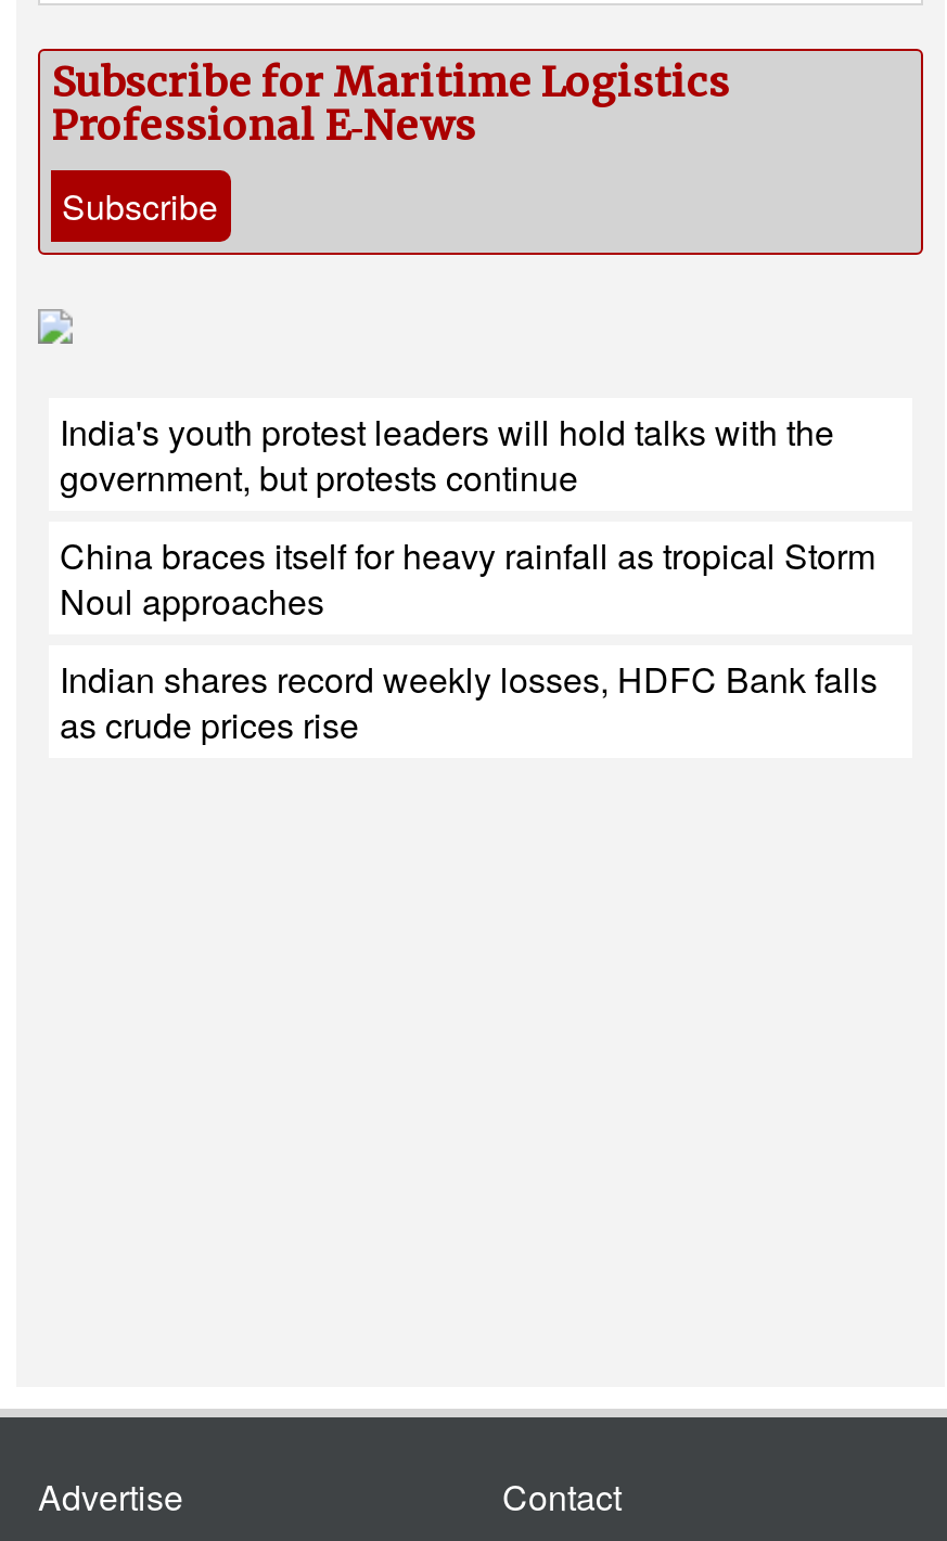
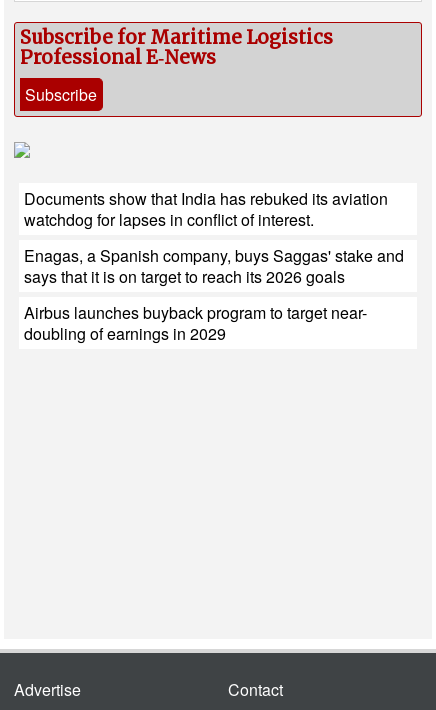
[60,406,834,501] India's youth protest leaders will hold talks with the | government, but protests continue -> [24,187,388,231] Documents show that India has rebuked its aviation | watchdog for lapses in conflict of interest.
[60,529,875,625] China braces itself for heavy rainfall as tropical Storm | Noul approaches -> [24,244,404,288] Enagas, a Spanish company, buys Saggas' stake and | says that it is on target to reach its 2026 goals
[60,653,878,748] Indian shares record weekly losses, HDFC Bank falls | as crude prices rise -> [24,301,367,345] Airbus launches buyback program to target near- | doubling of earnings in 2029

